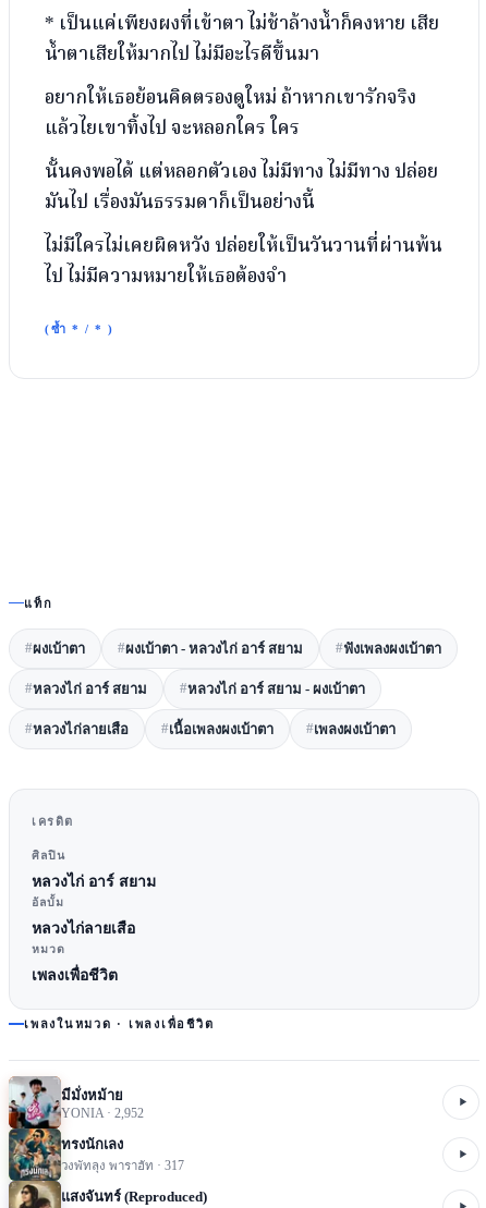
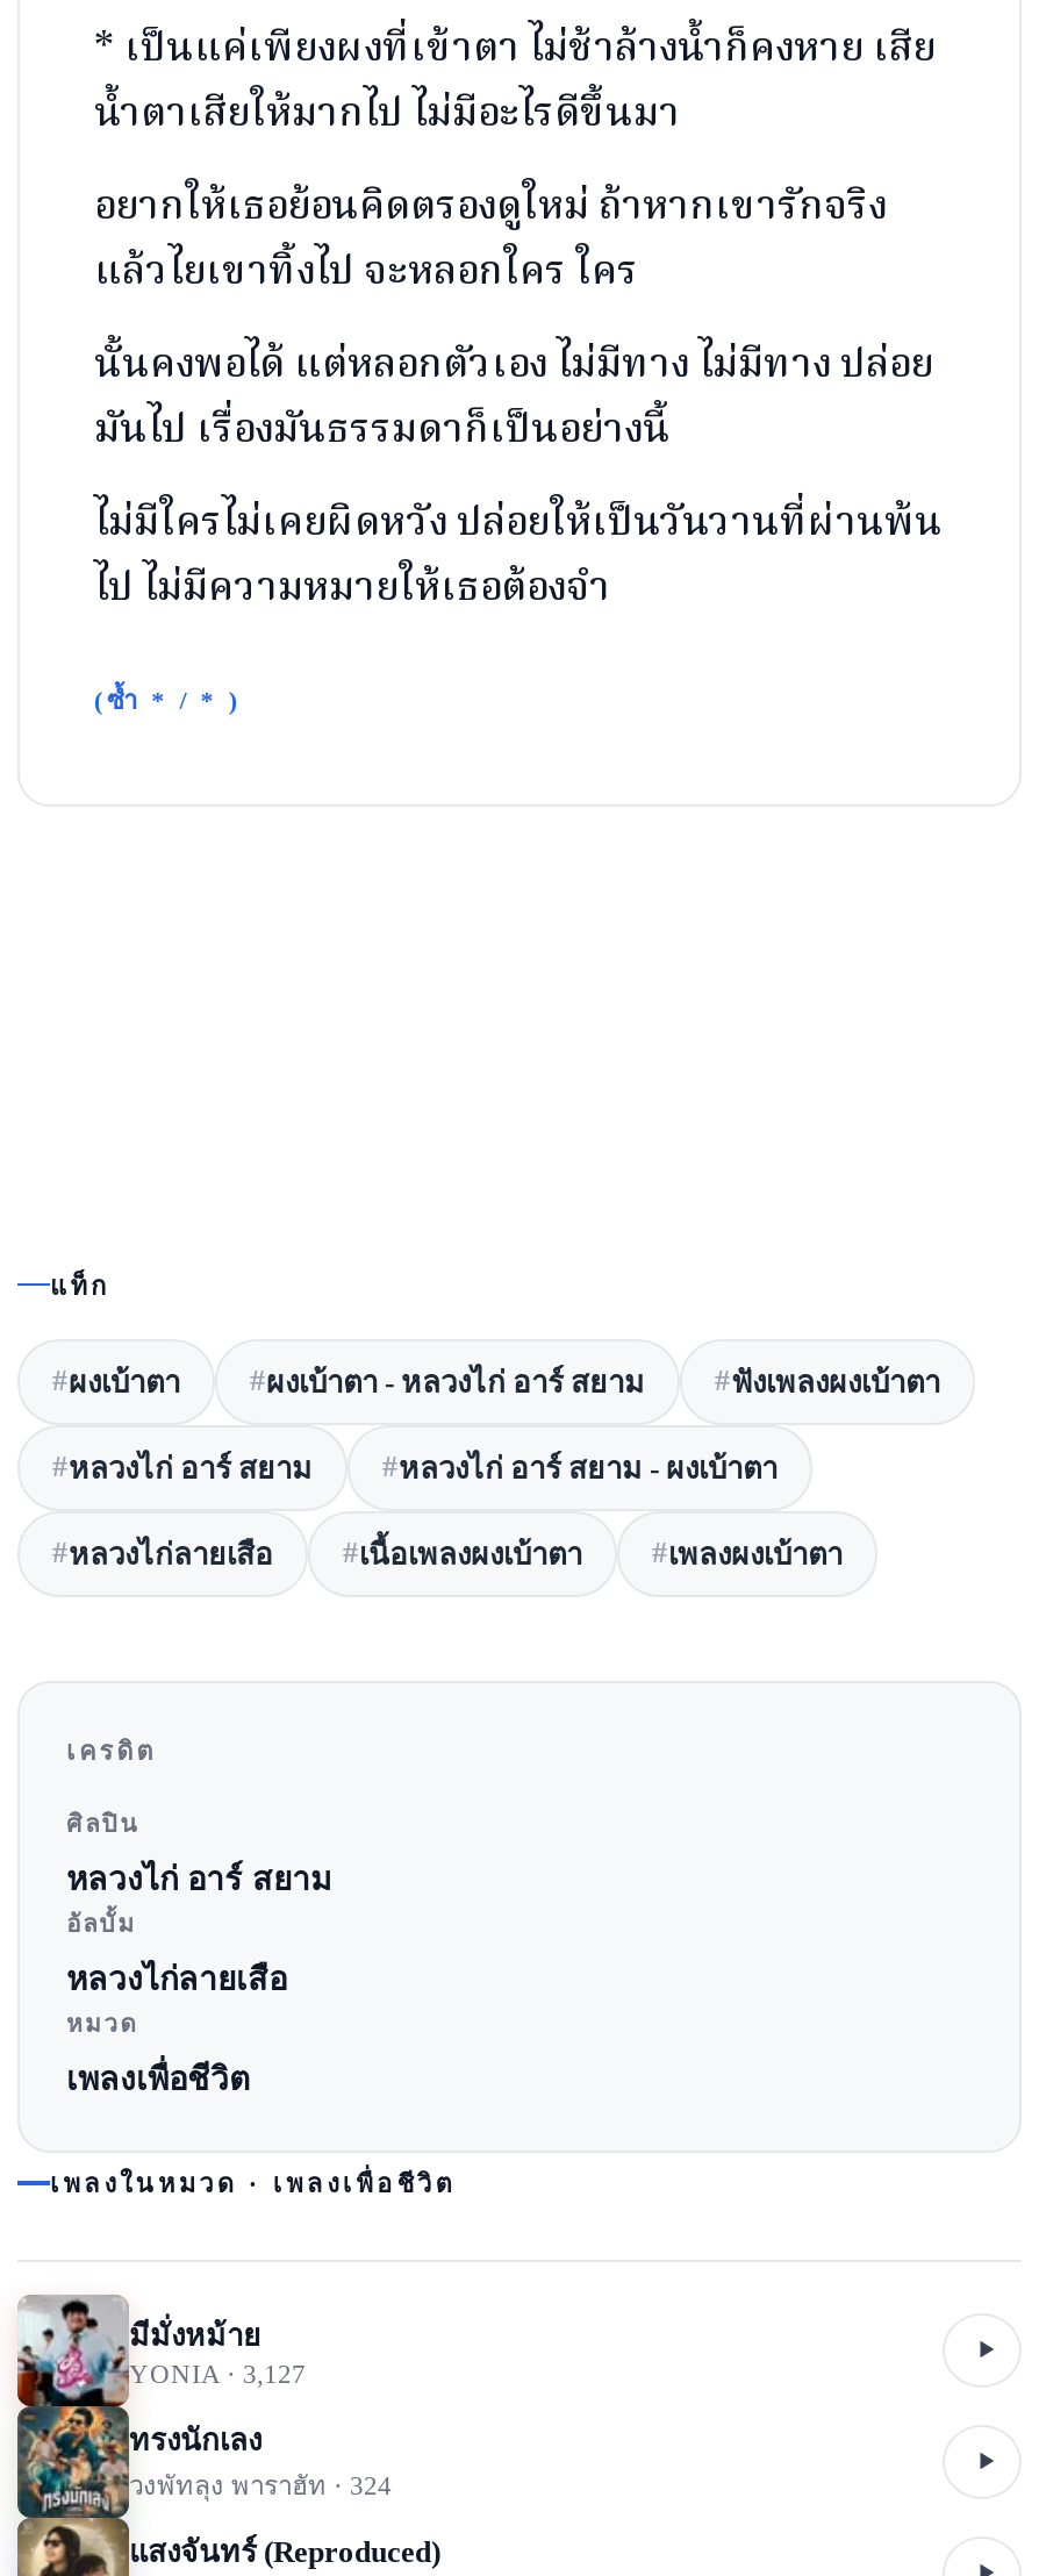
[61,1107,144,1120] YONIA · 2,952 -> [129,2360,306,2388] YONIA · 3,127
[61,1159,184,1172] วงพัทลุง พาราฮัท· 317 -> [129,2472,392,2500] วงพัทลุง พาราฮัท· 324

